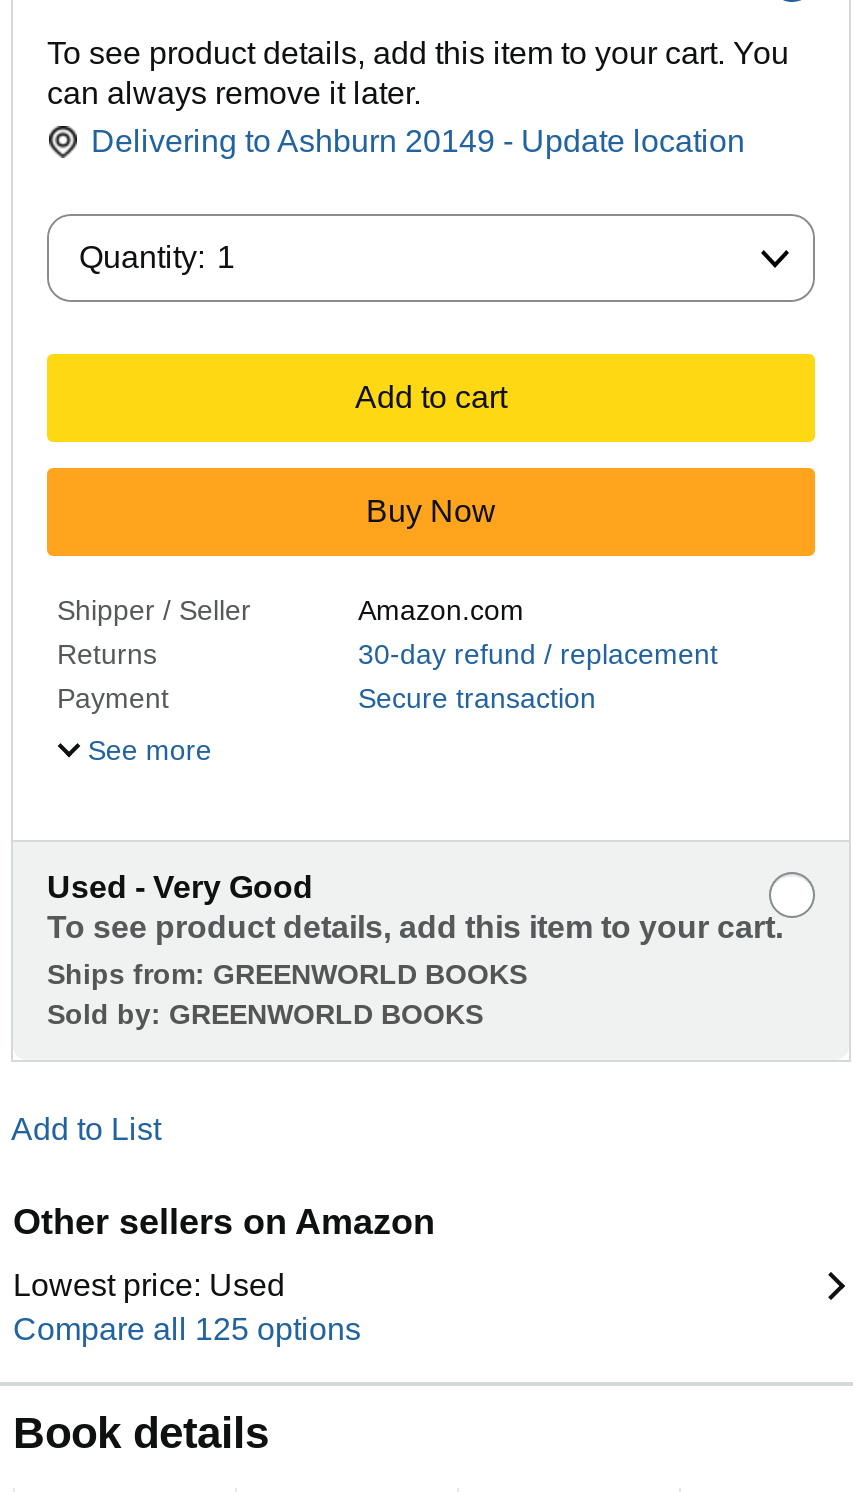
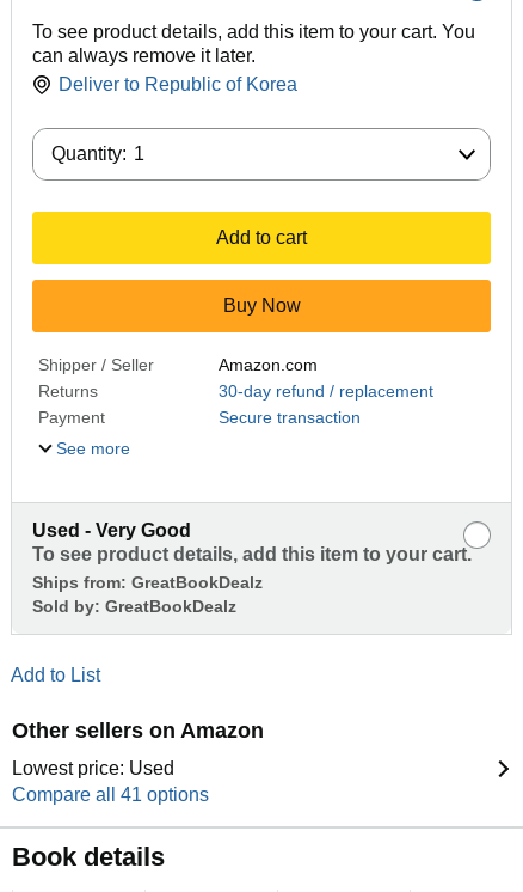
[91,124,745,158] Delivering to Ashburn 20149 - Update location -> [59,74,297,95] Deliver to Republic of Korea
[47,958,527,1030] Ships from: GREENWORLD BOOKS | Sold by: GREENWORLD BOOKS -> [32,573,263,616] Ships from: GreatBookDealz | Sold by: GreatBookDealz
[13,1312,361,1346] Compare all 125 options -> [12,785,209,805] Compare all 41 options

